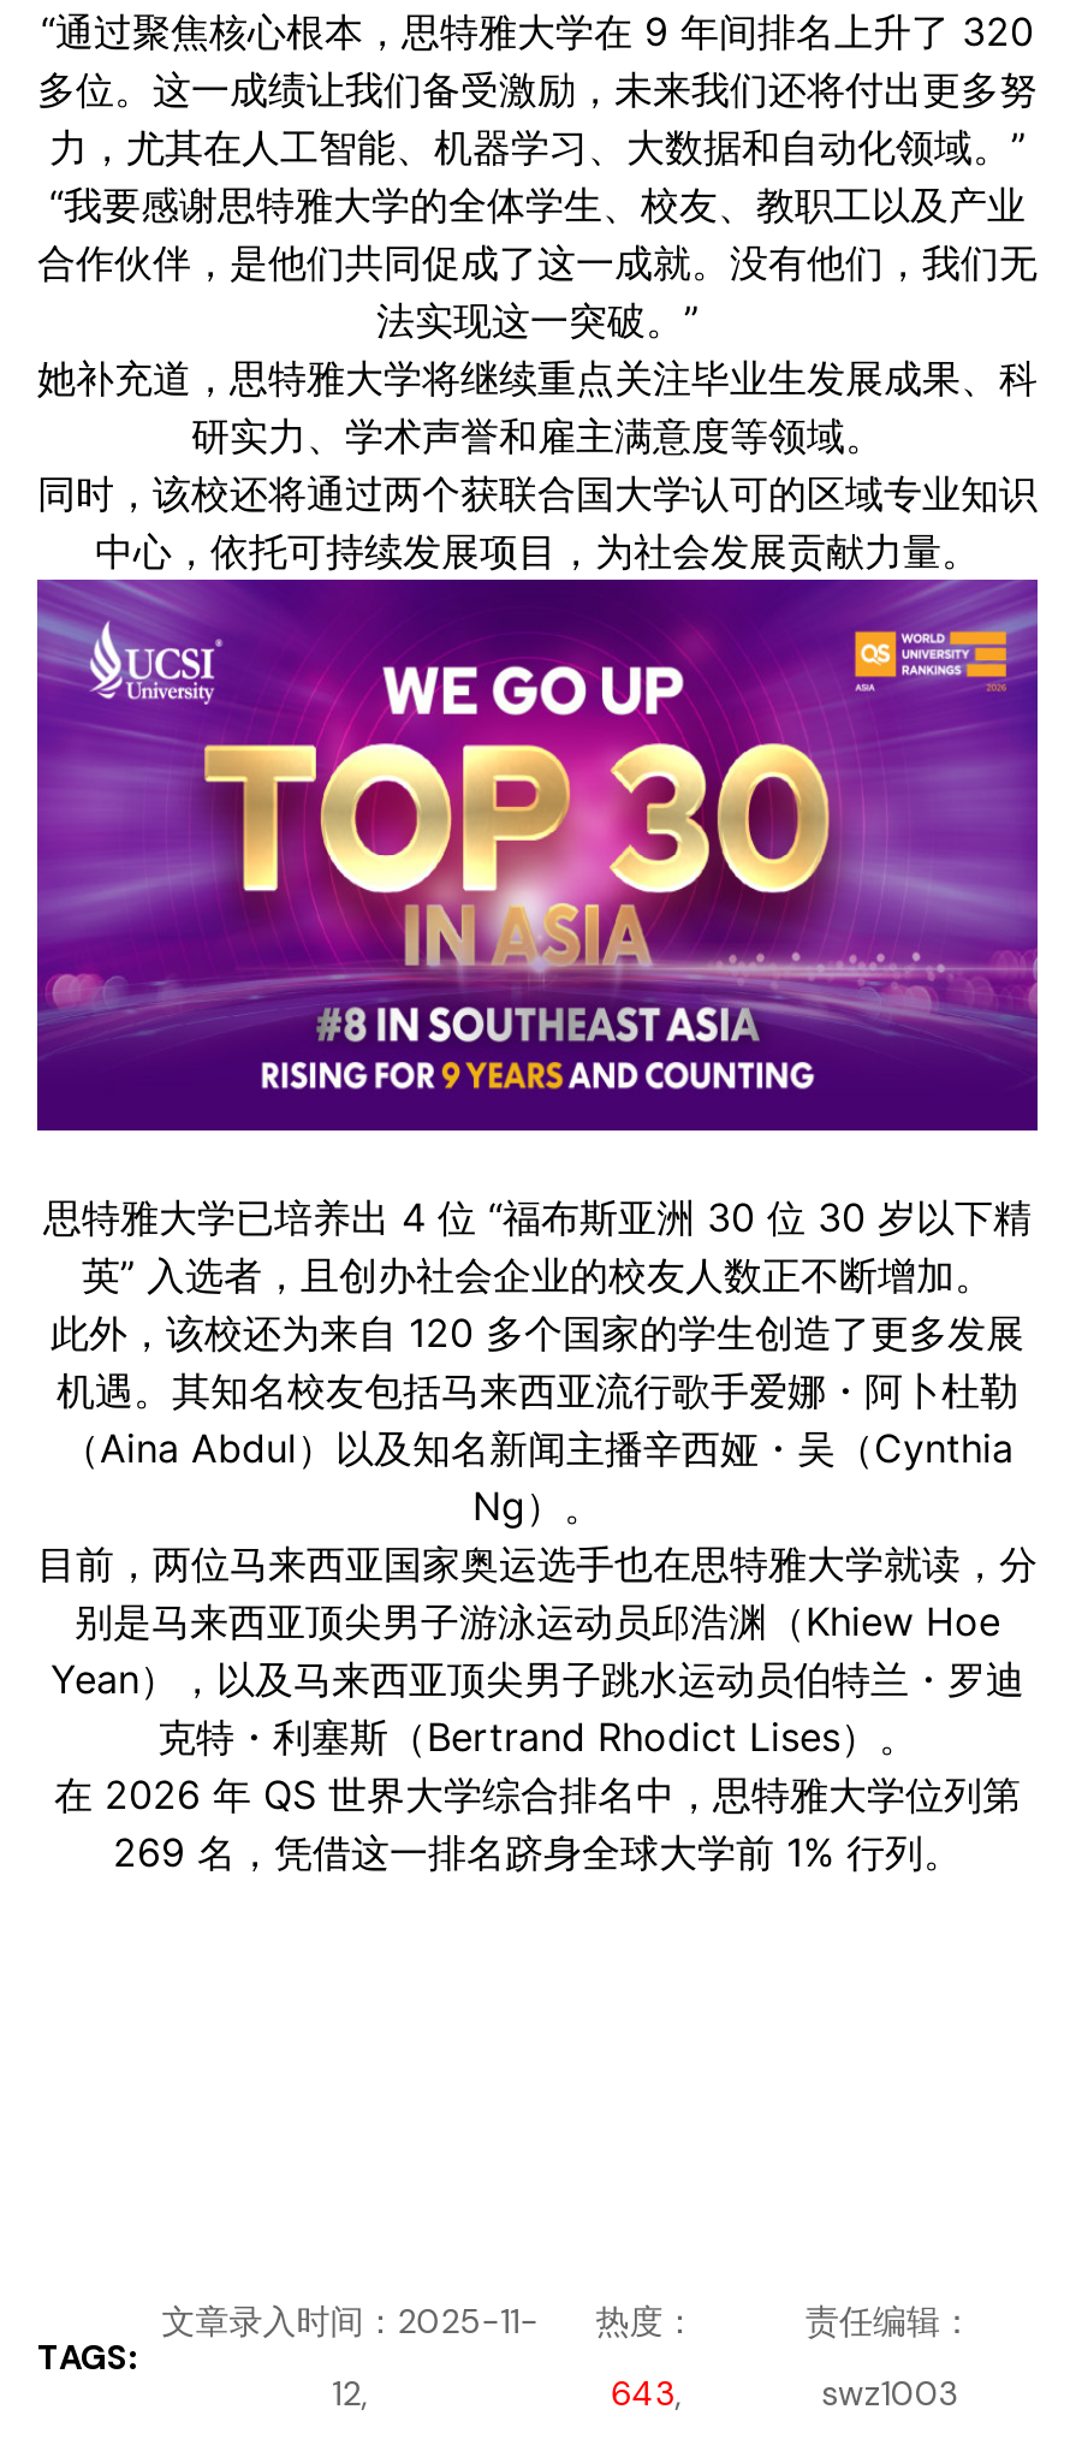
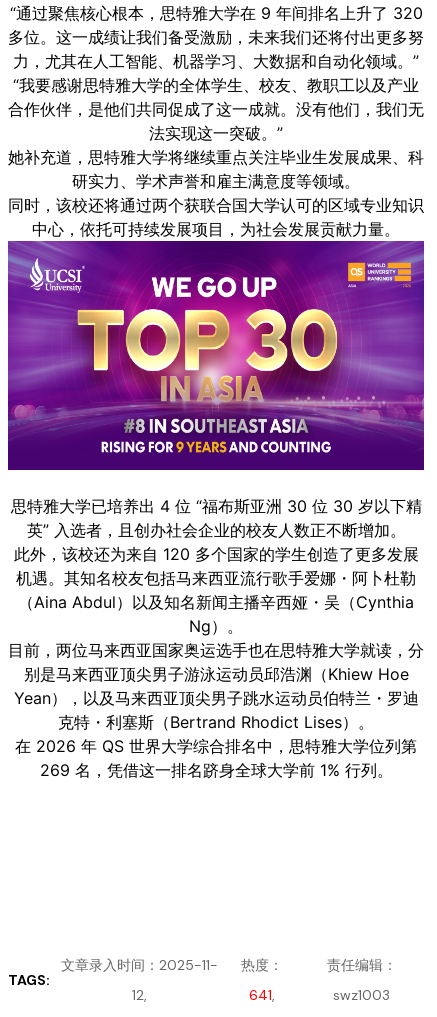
[610,2372,682,2415] 643, -> [248,986,274,1004] 641,

